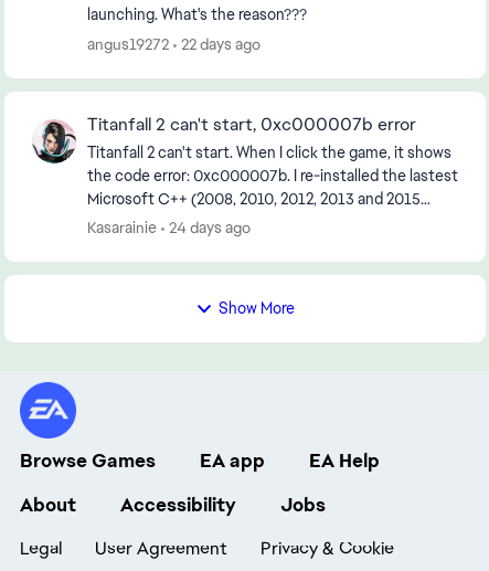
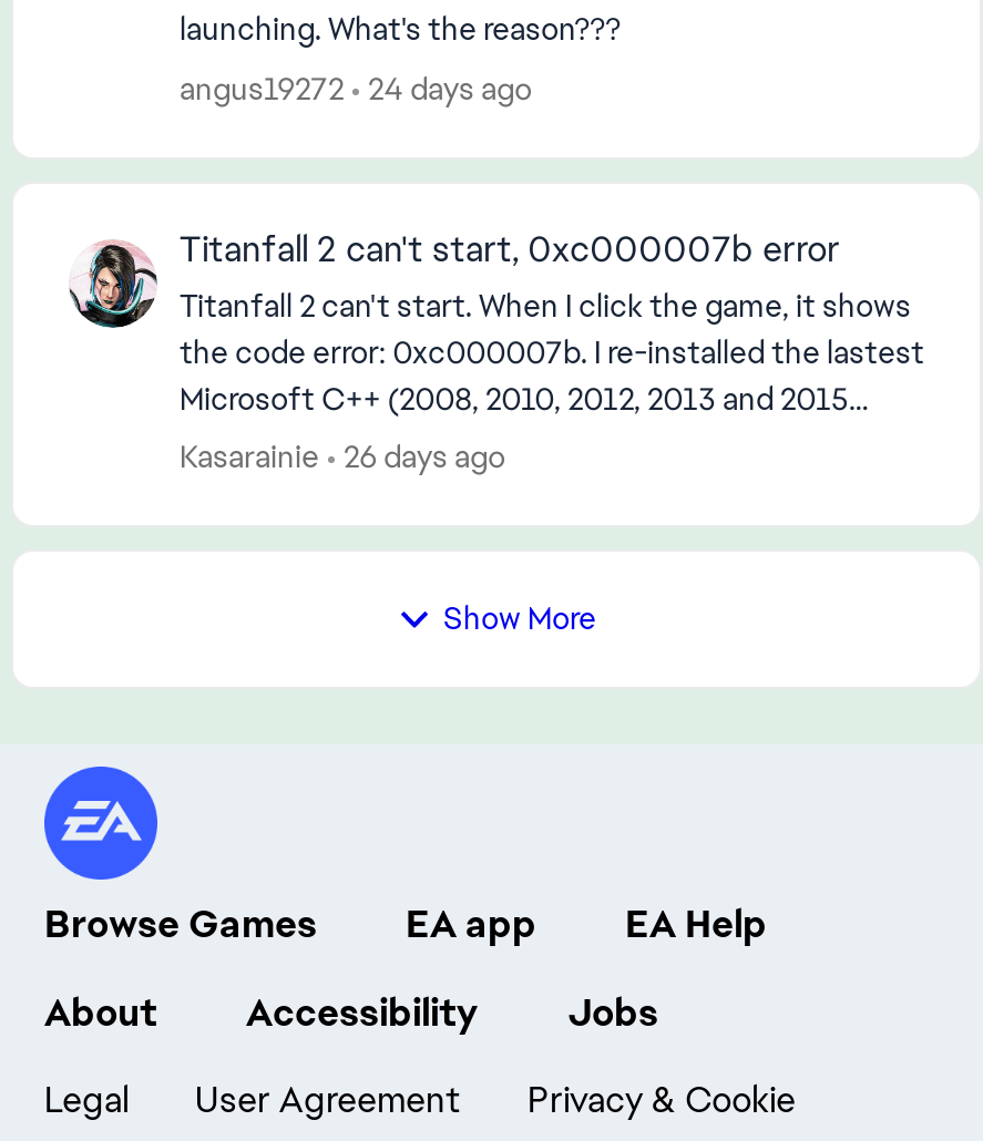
[87,34,261,54] angus19272 22 days ago -> [180,69,532,109] angus19272 24 days ago
[87,218,251,237] Kasarainie 24 days ago -> [180,436,505,476] Kasarainie 26 days ago

